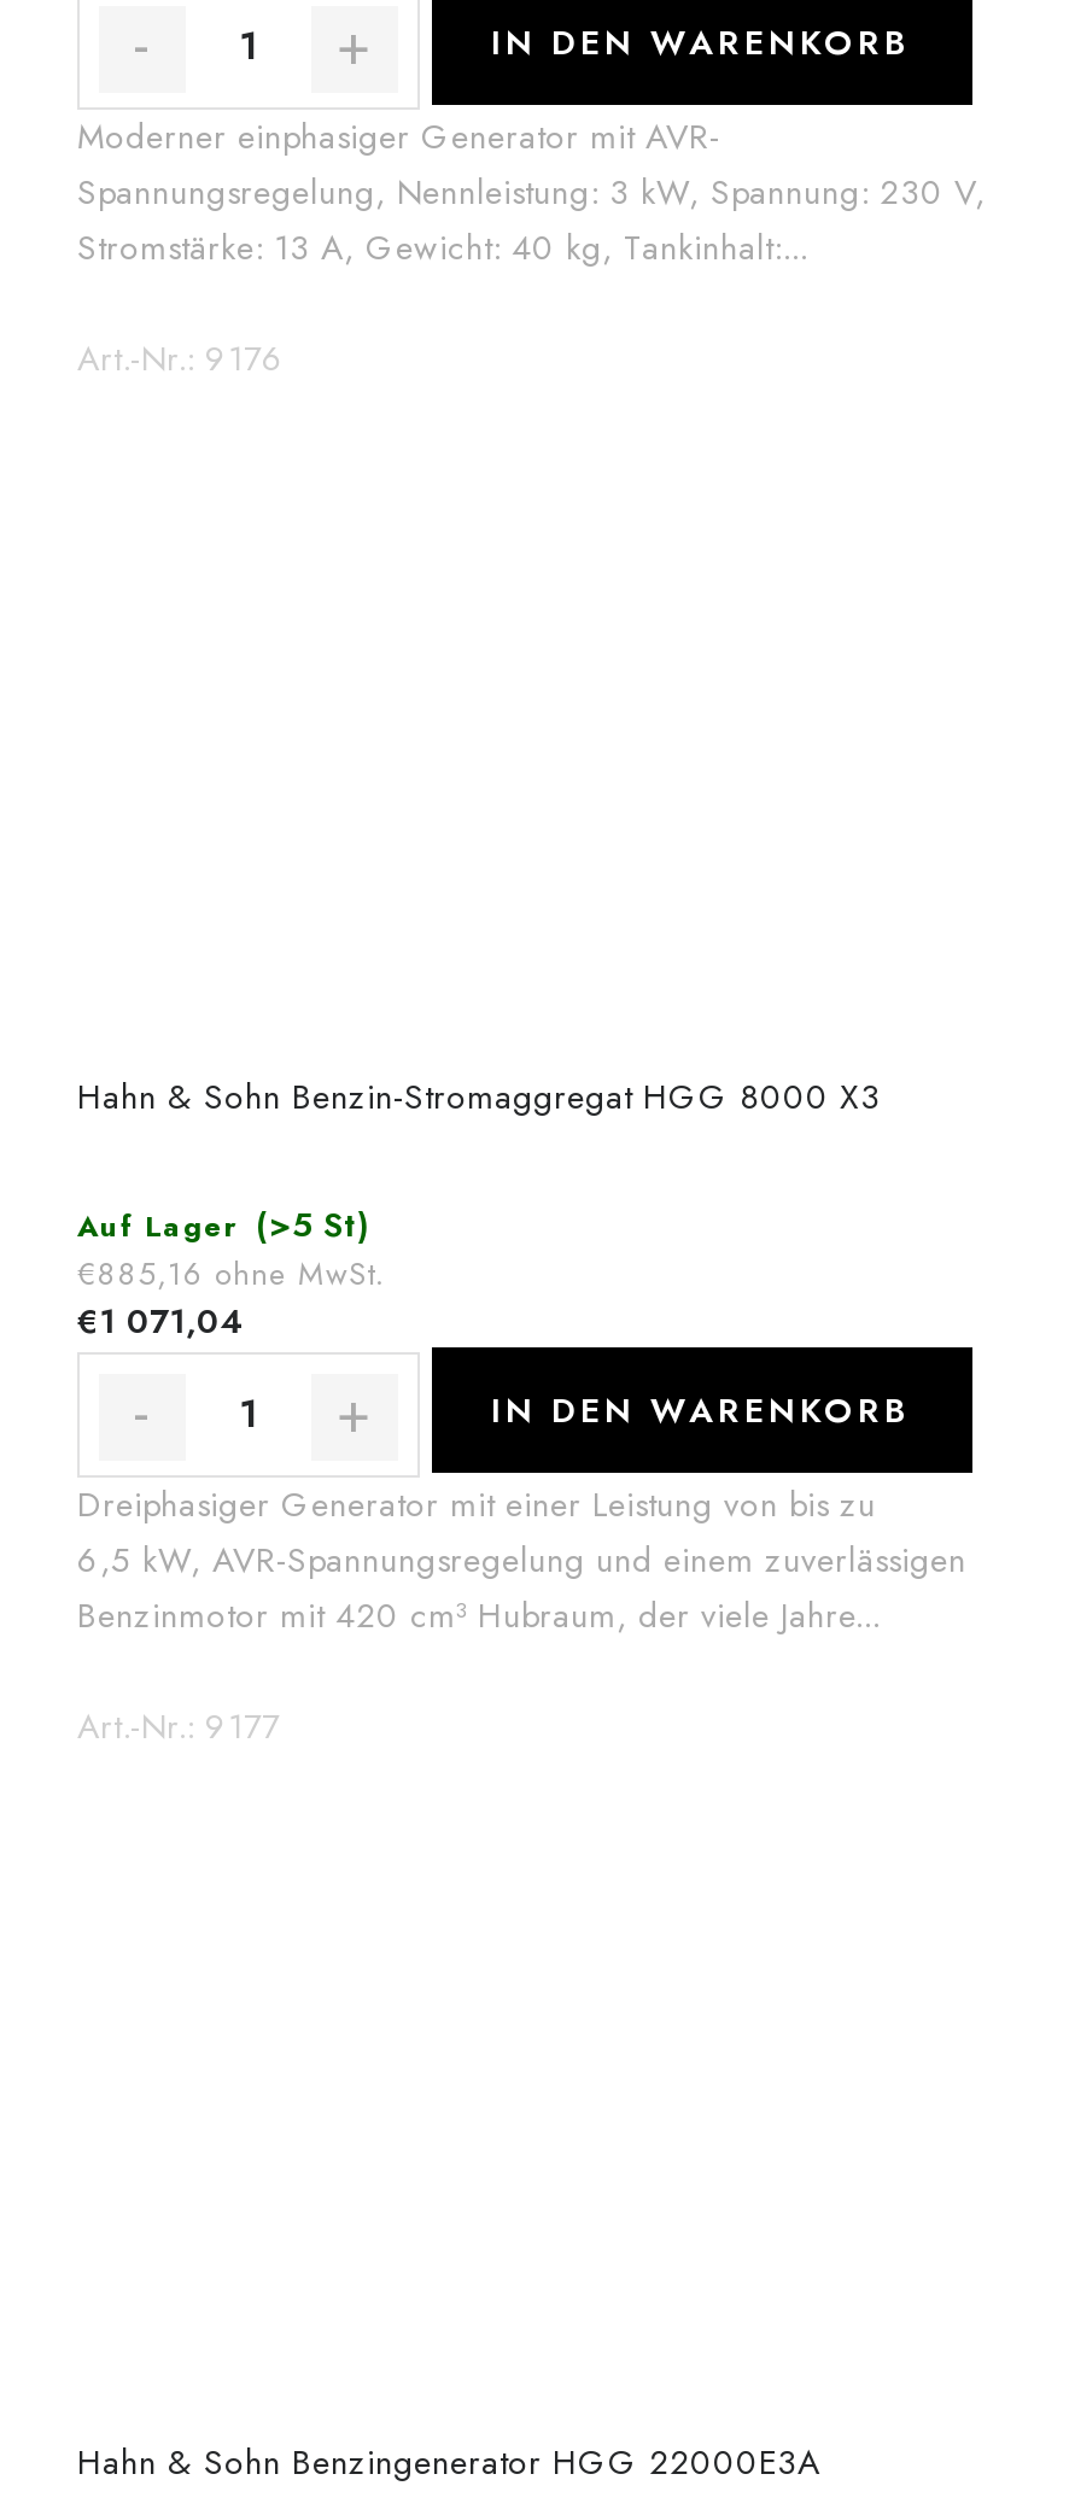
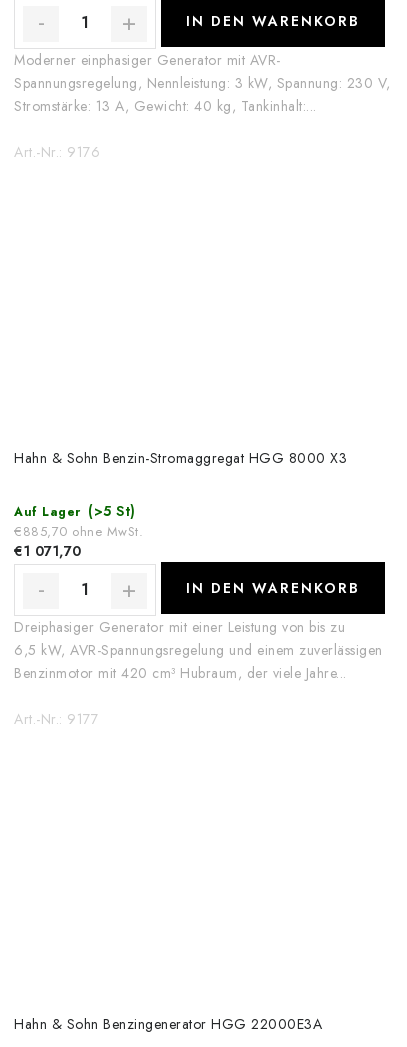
[77,1250,386,1296] €885,16 ohne MwSt. -> [14,522,143,541] €885,70 ohne MwSt.
[77,1296,243,1344] €1 071,04 -> [14,541,81,561] €1 071,70

